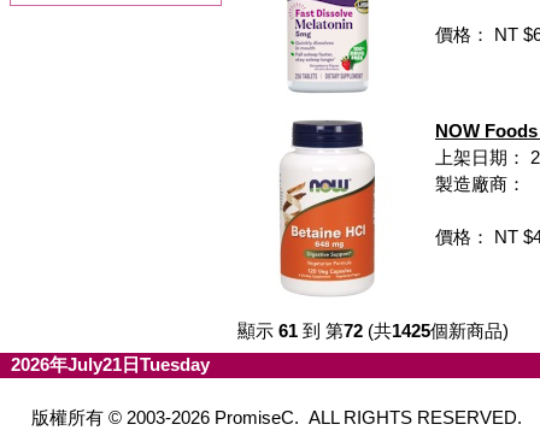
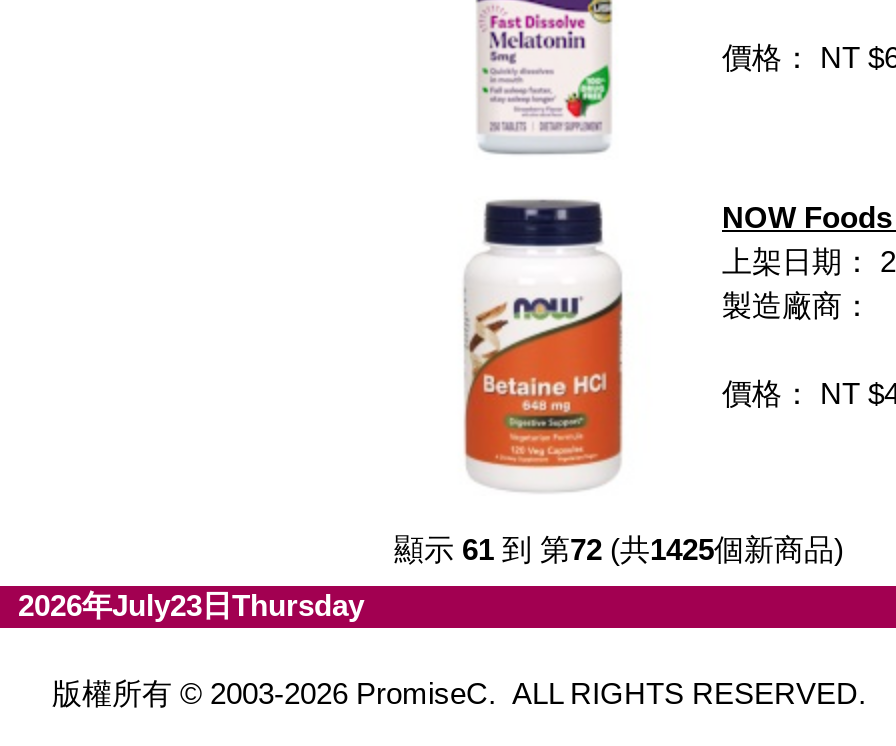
[1,354,219,375] 2026年July21日Tuesday -> [2,588,380,622] 2026年July23日Thursday

